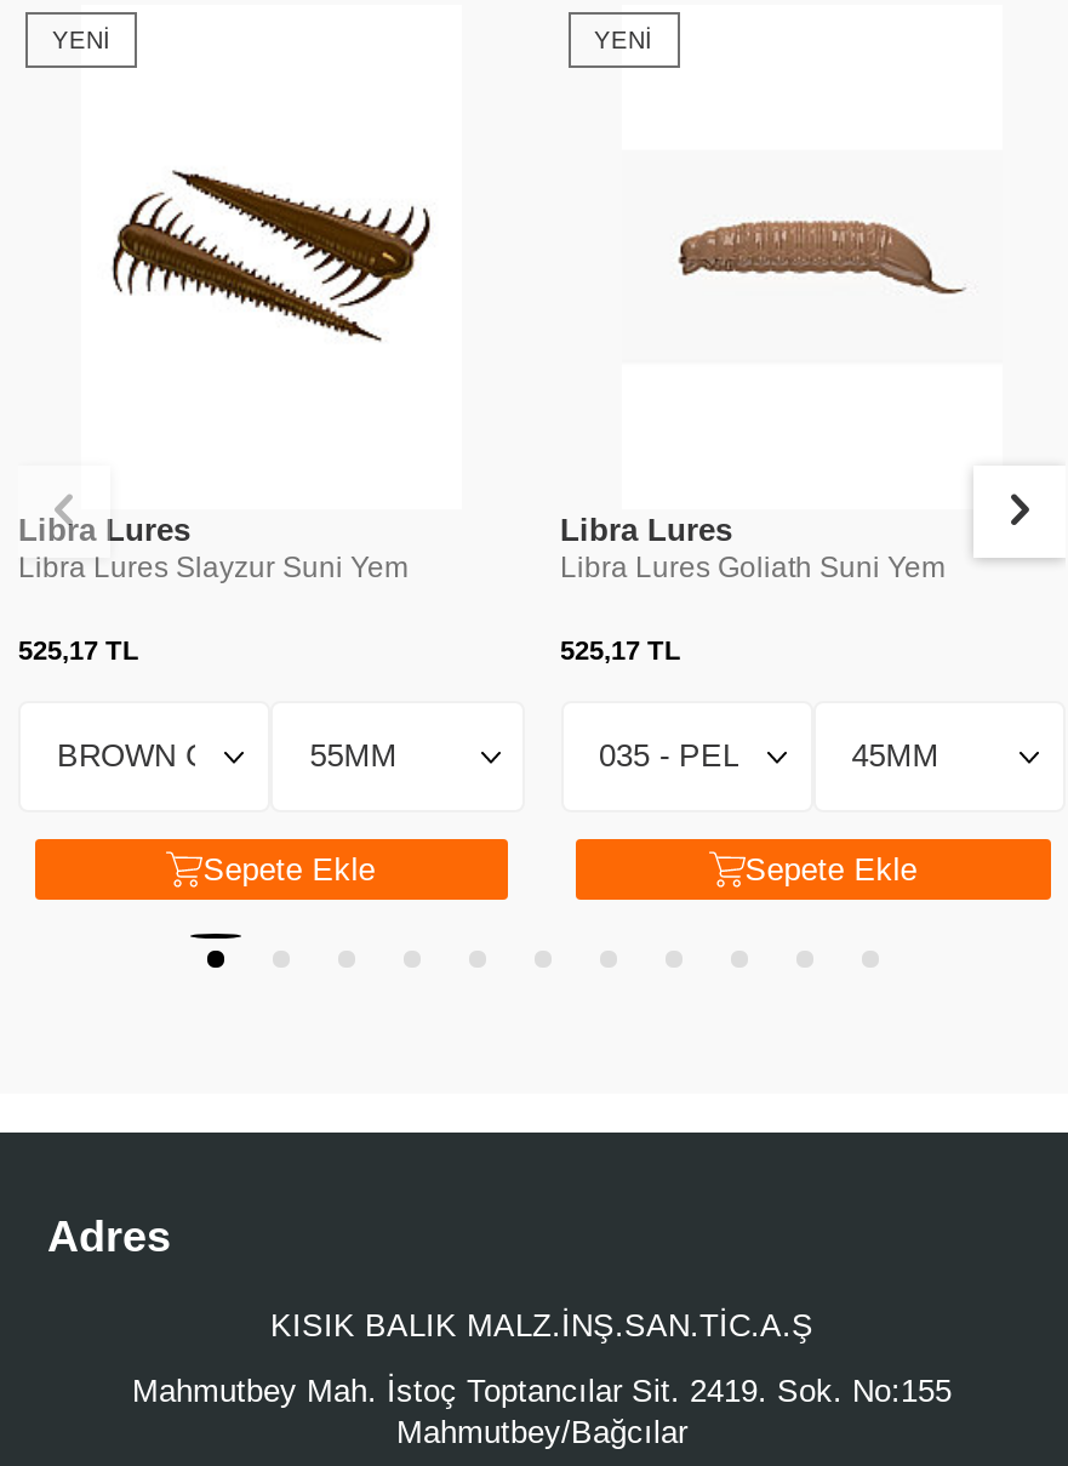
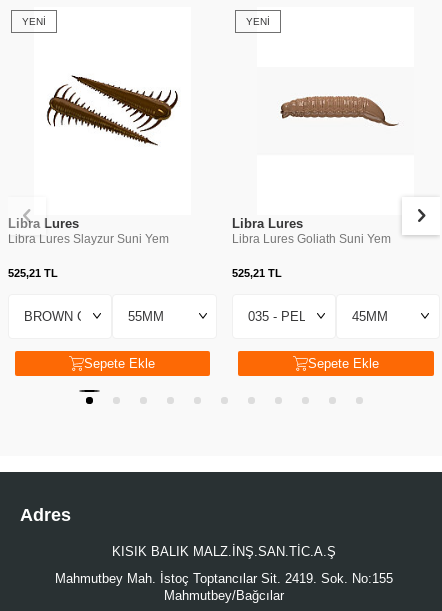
[18,635,139,664] 525,17 TL -> [8,267,58,279] 525,21 TL
[560,635,681,664] 525,17 TL -> [231,267,281,279] 525,21 TL

